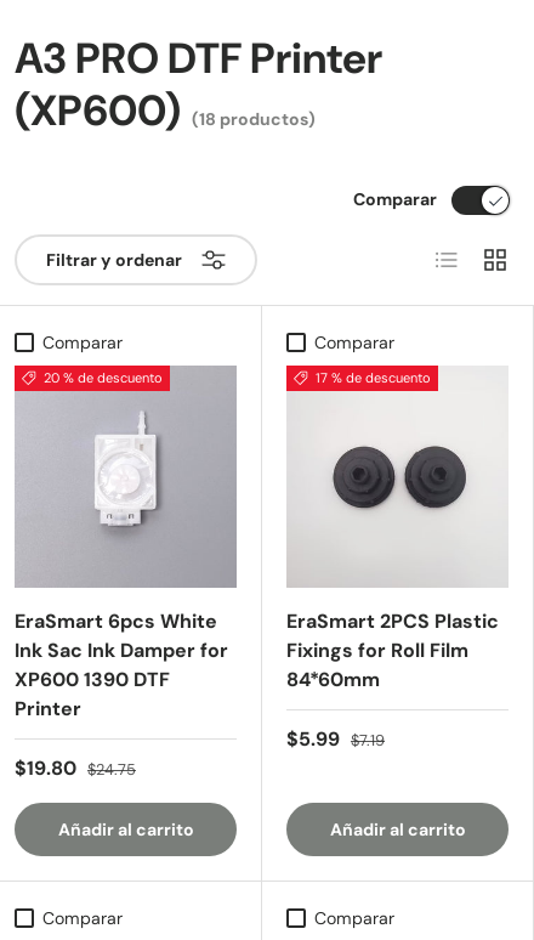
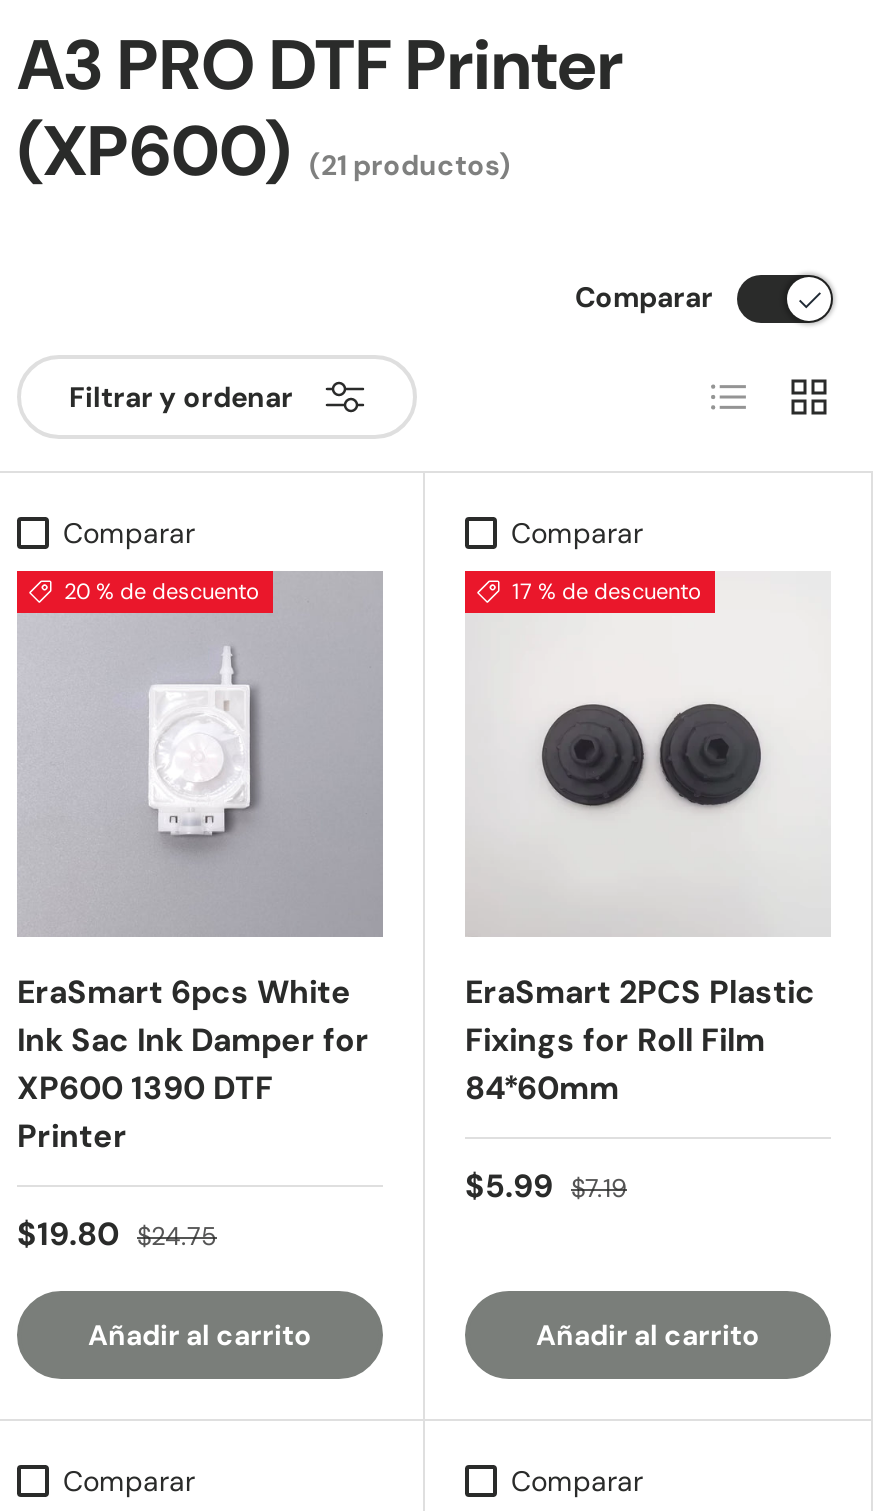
[15,82,316,138] (XP600) (18 productos) -> [17,104,511,196] (XP600) (21 productos)

